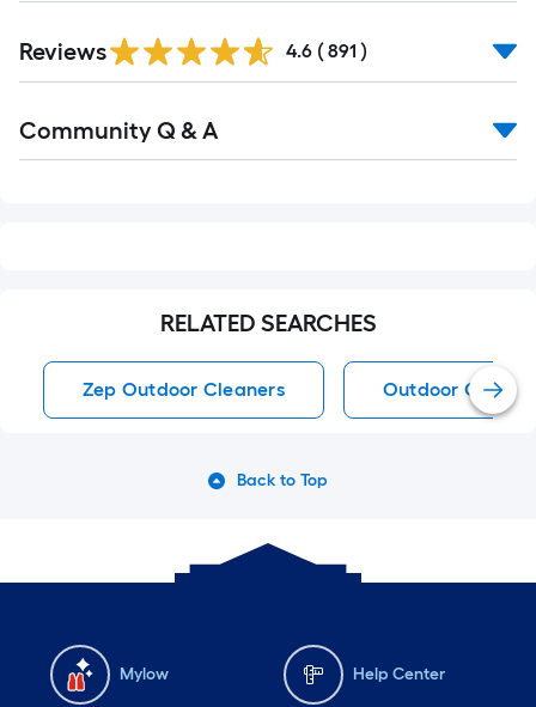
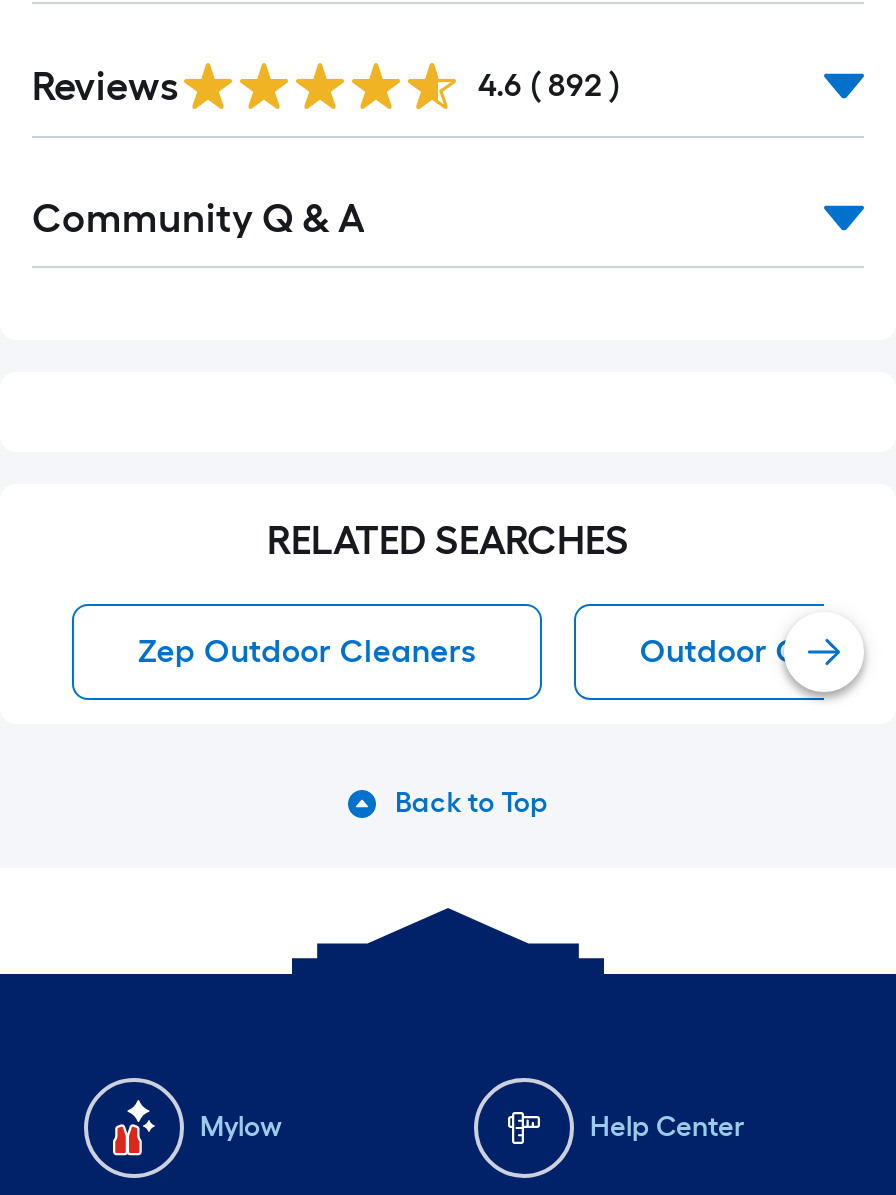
[286,39,367,62] 4.6 ( 891 ) -> [478,66,620,104] 4.6 ( 892 )

